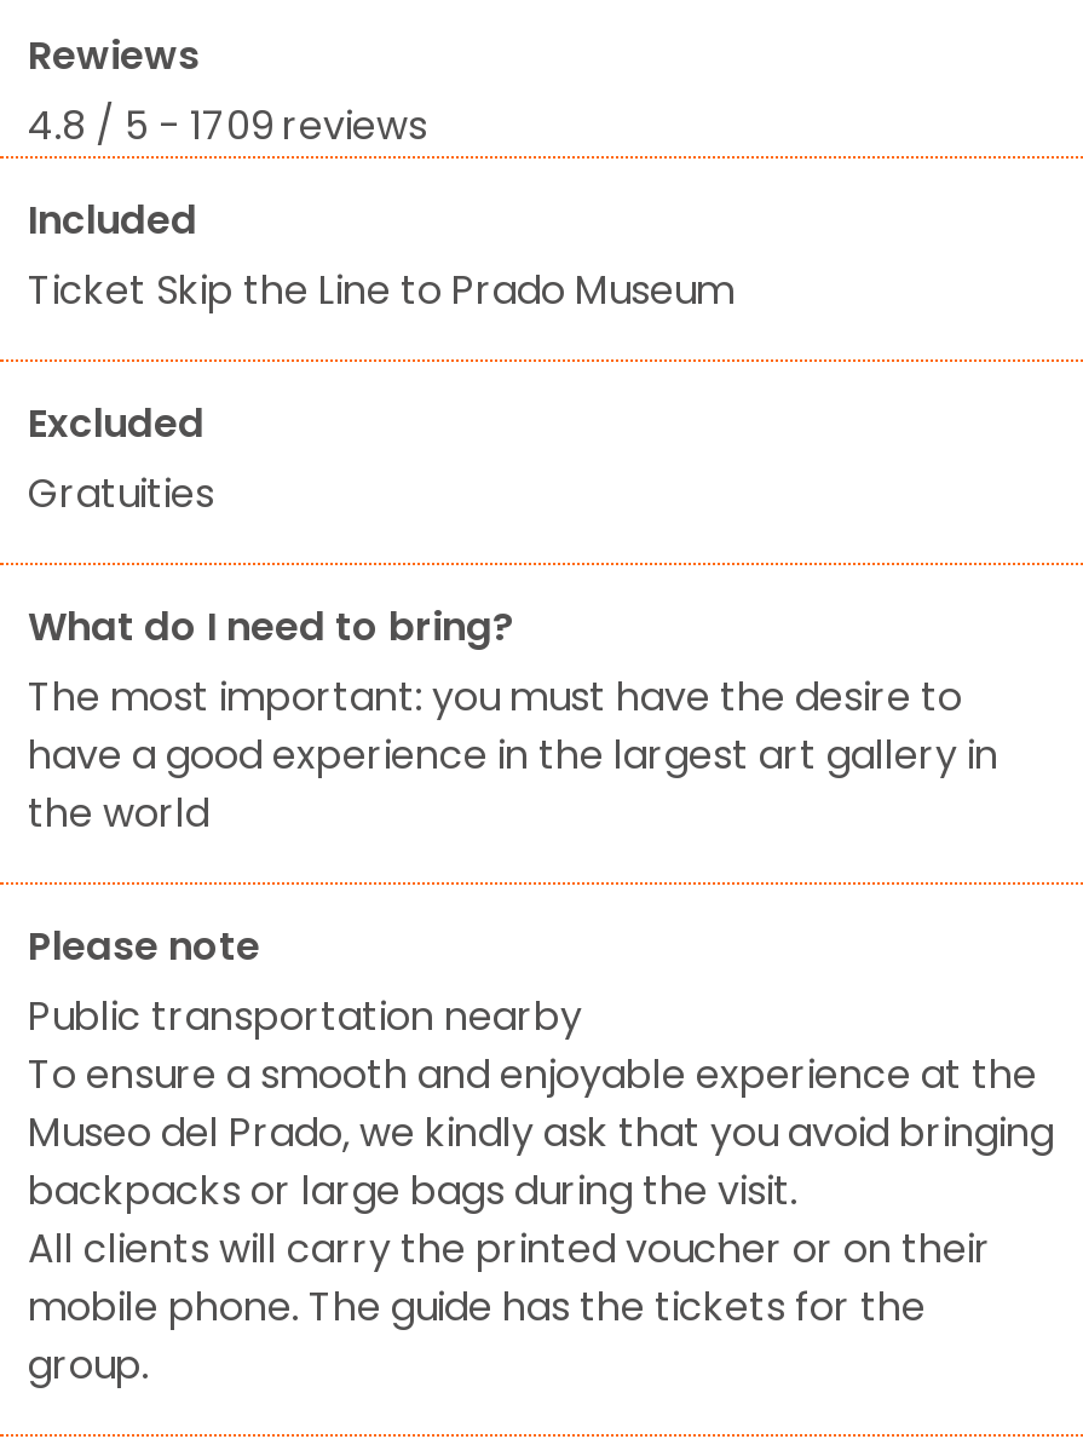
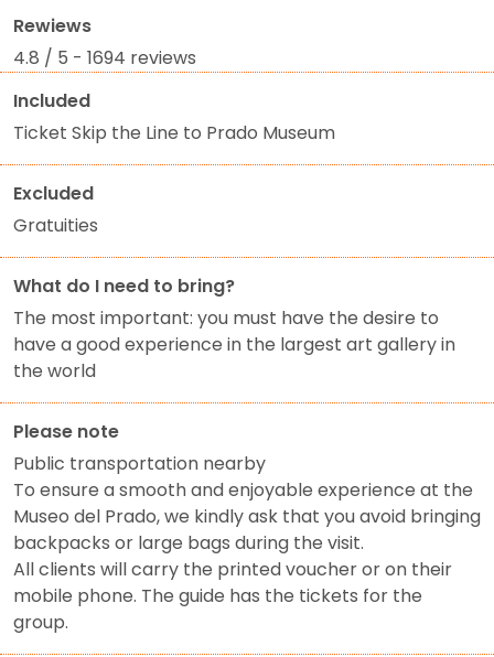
[28,98,427,153] 4.8 / 5 - 1709 reviews -> [13,45,196,70] 4.8 / 5 - 1694 reviews

